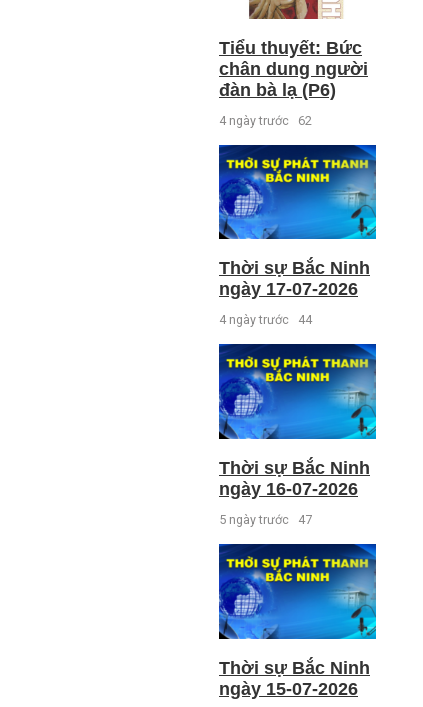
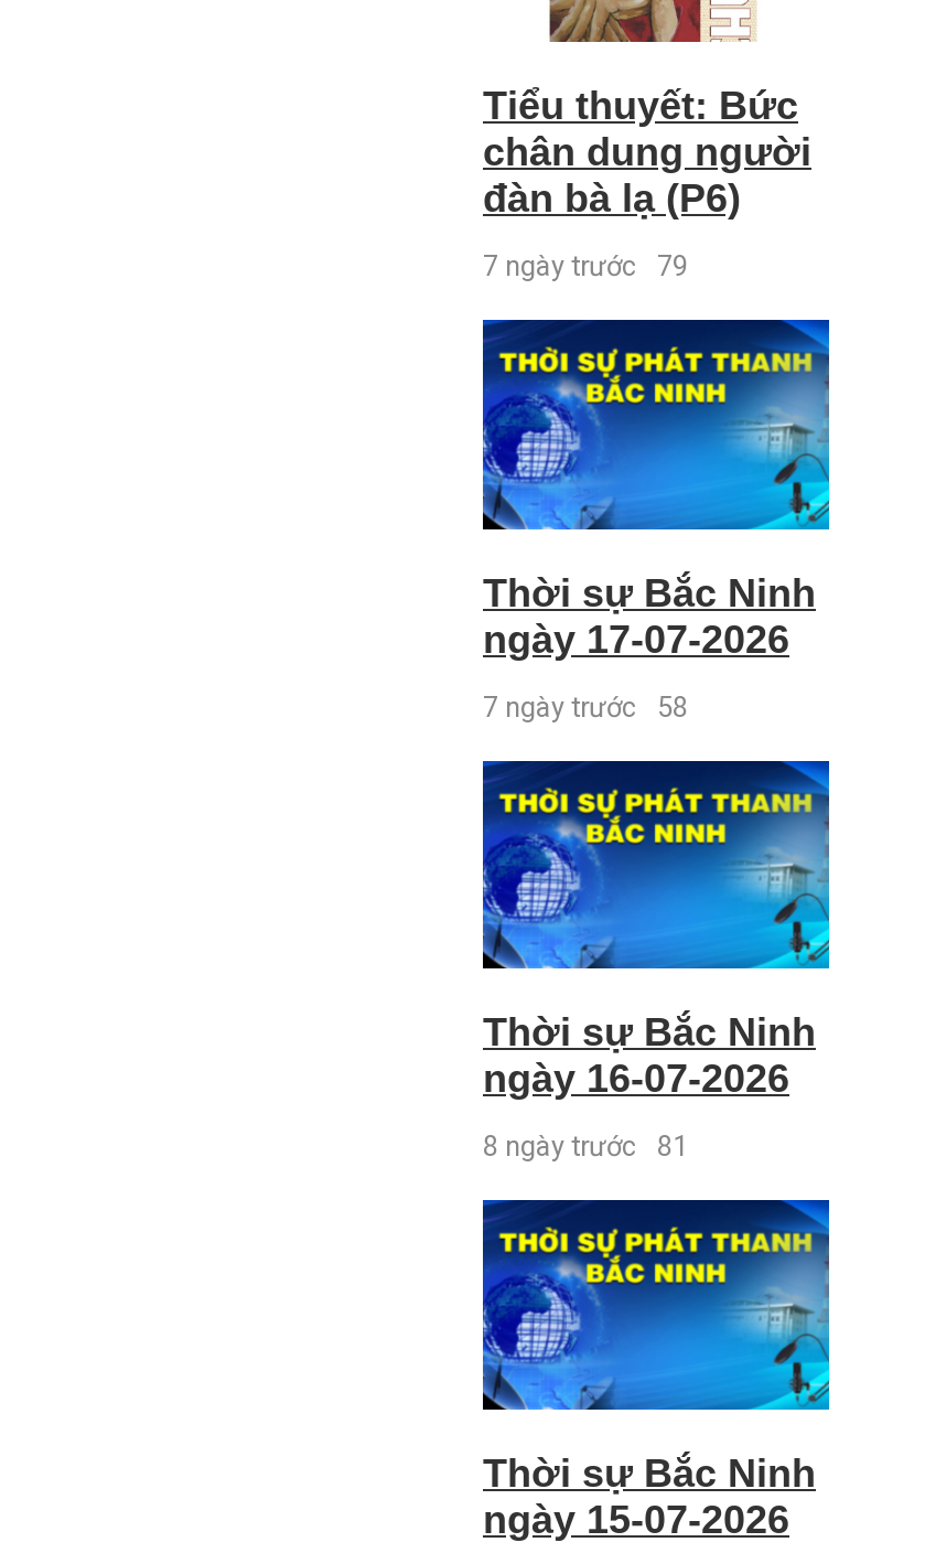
[219,113,312,128] 4 ngày trước 62 -> [483,249,688,282] 7 ngày trước 79
[219,312,312,327] 4 ngày trước 44 -> [483,689,688,722] 7 ngày trước 58
[219,512,312,527] 5 ngày trước 47 -> [483,1129,688,1163] 8 ngày trước 81

